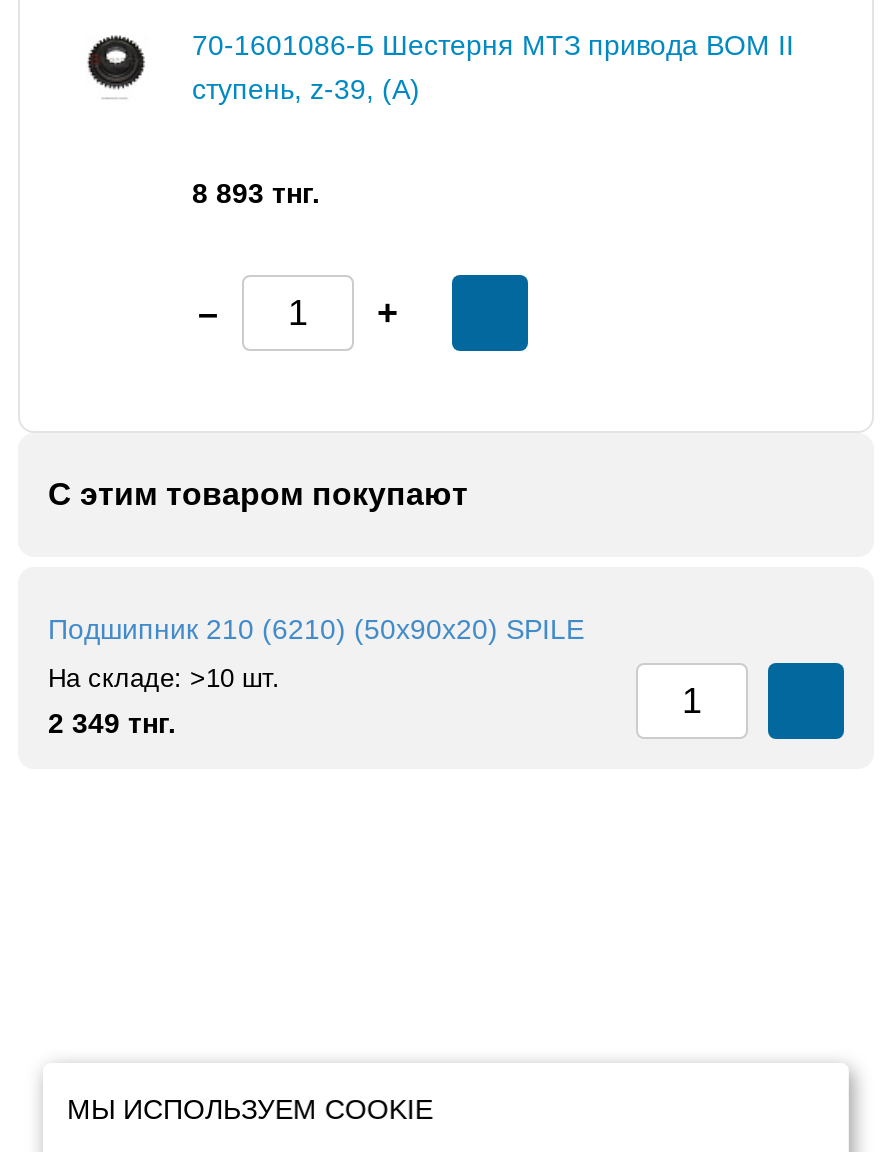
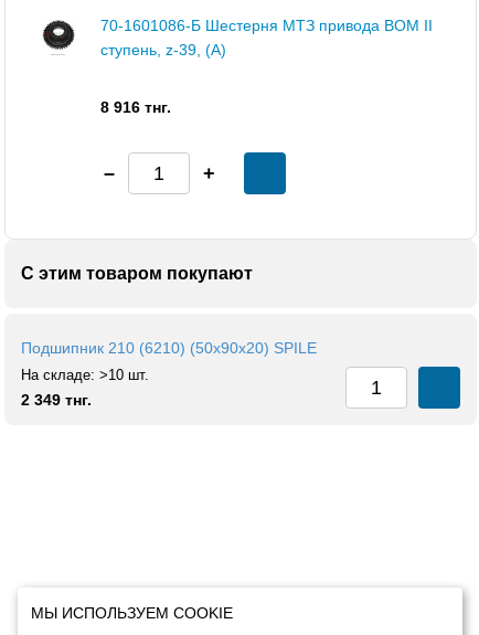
[192,177,320,209] 8 893 тнг. -> [100,98,171,116] 8 916 тнг.

